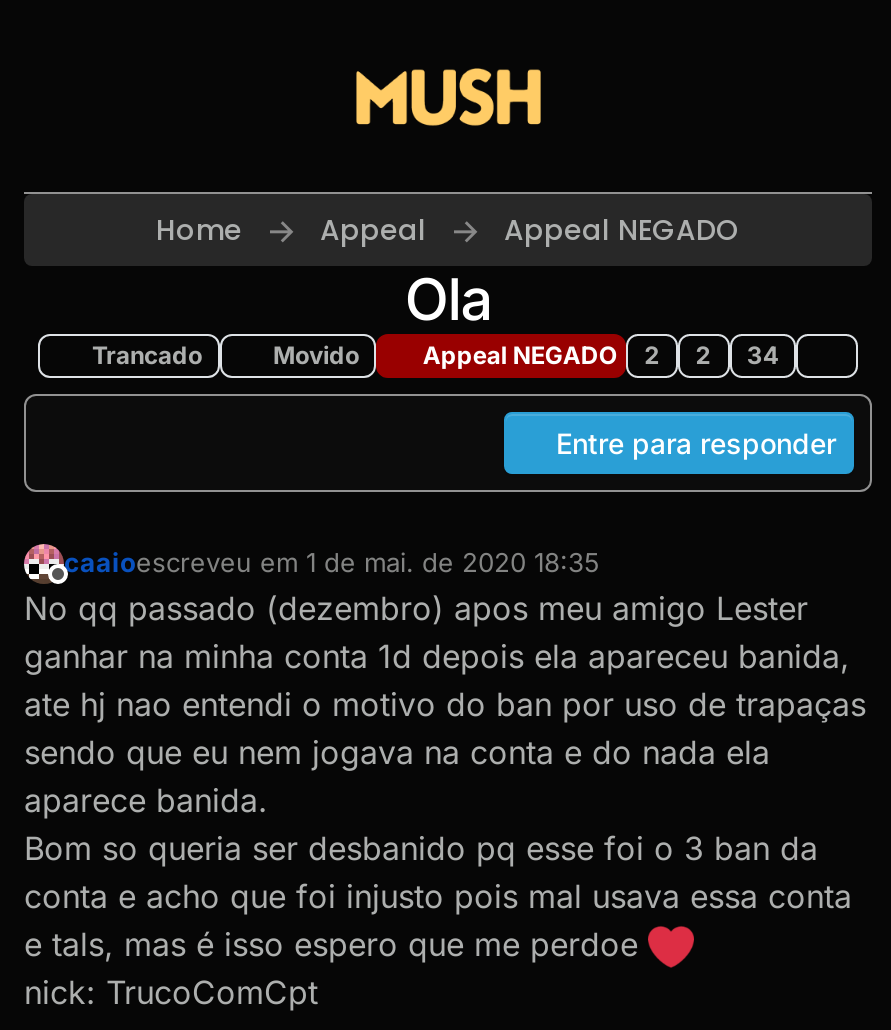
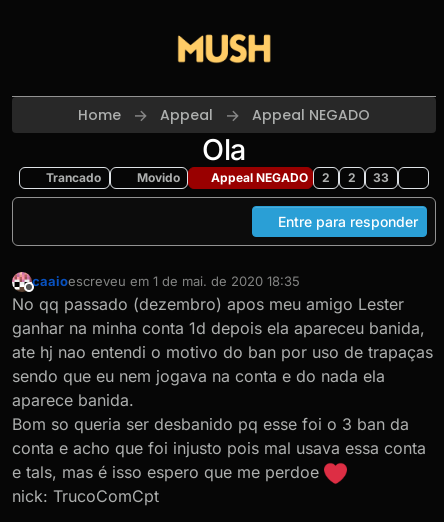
[267,340,779,370] Movido Appeal NEGADO 2 2 34 -> [133,170,389,185] Movido Appeal NEGADO 2 2 33

